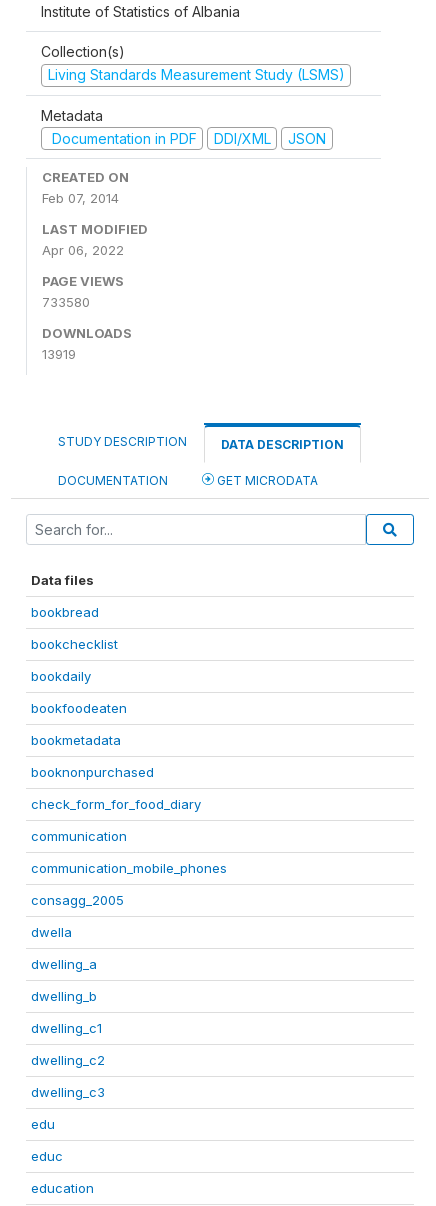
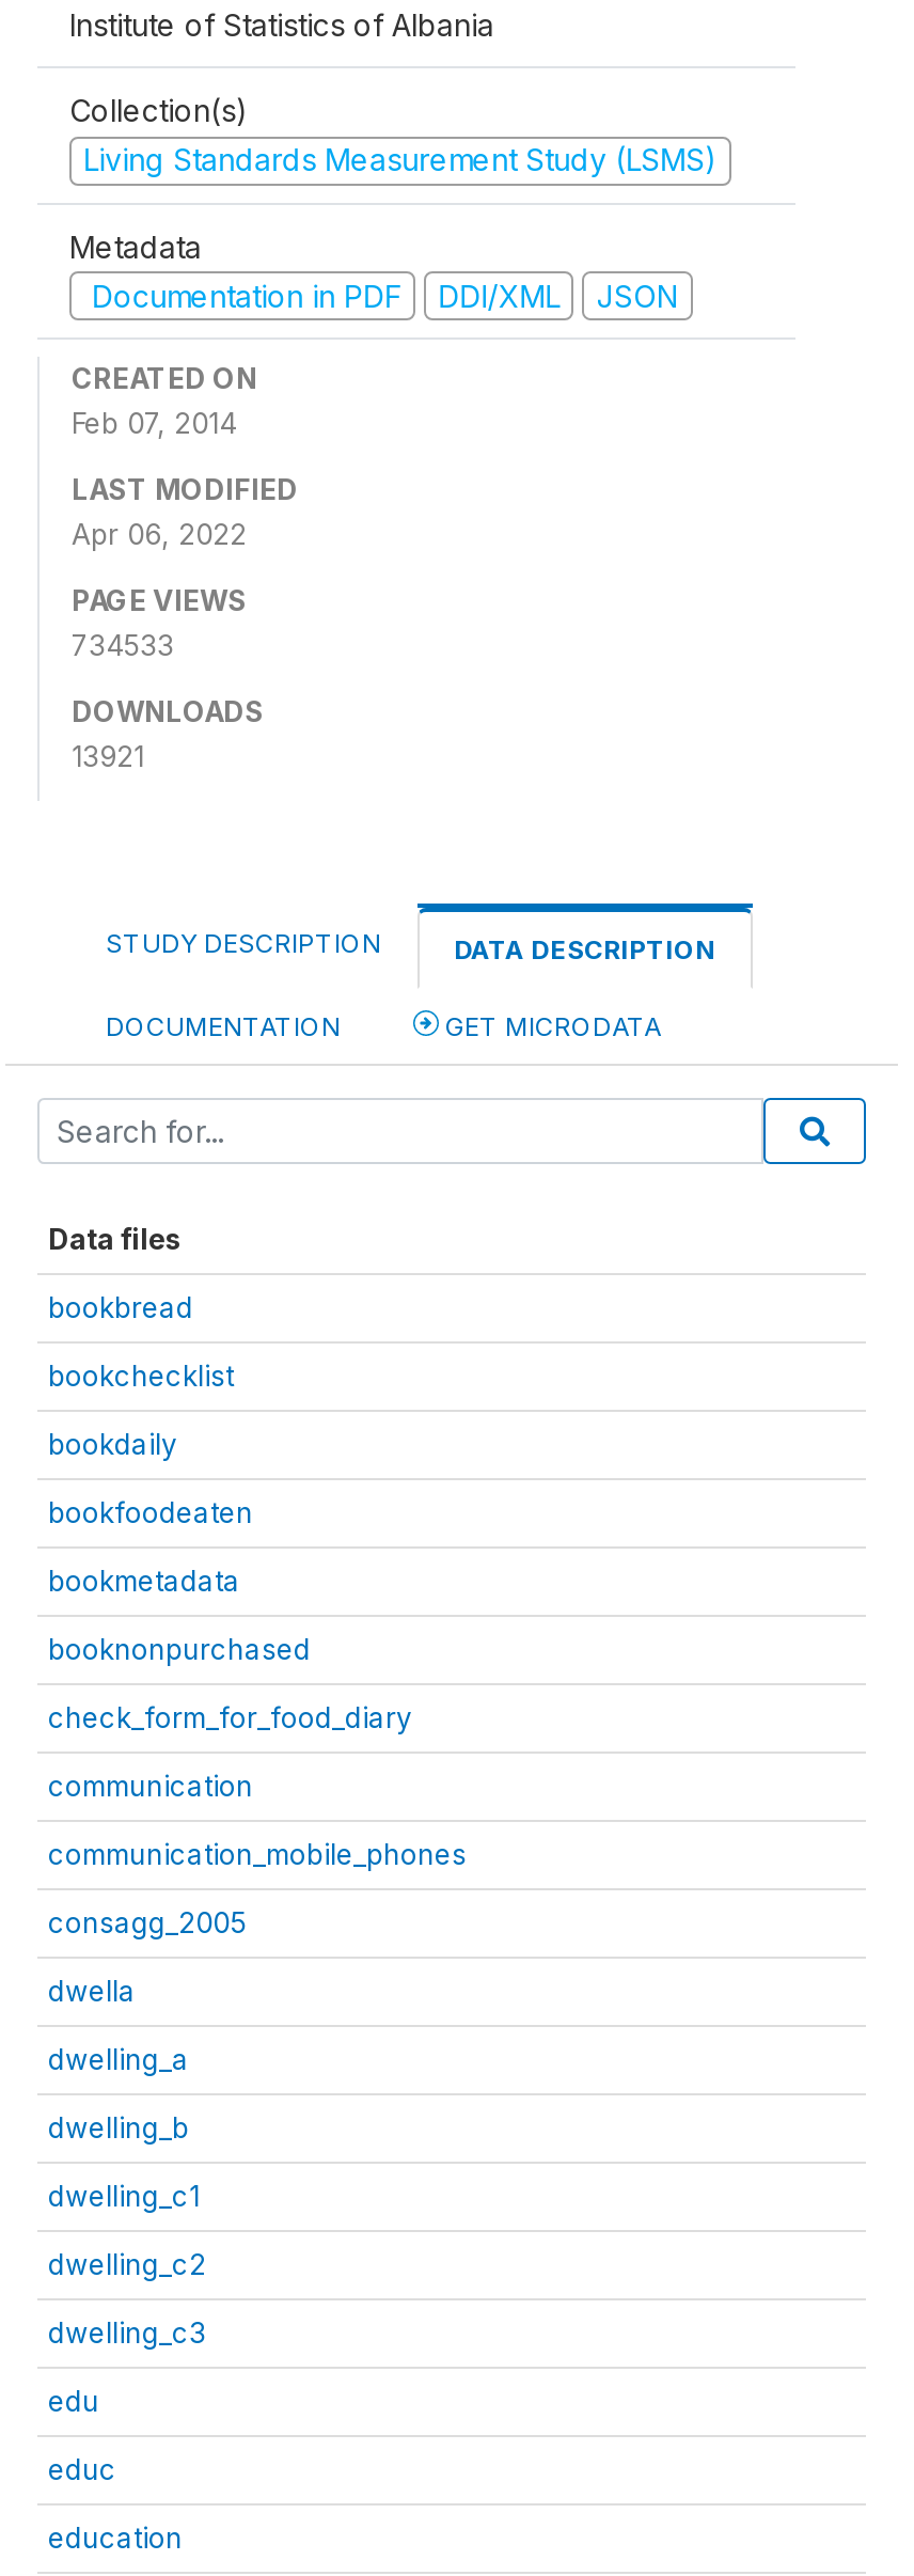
[42,294,90,310] 733580 -> [72,628,174,662] 734533
[42,346,76,362] 13919 -> [72,739,144,773] 13921

